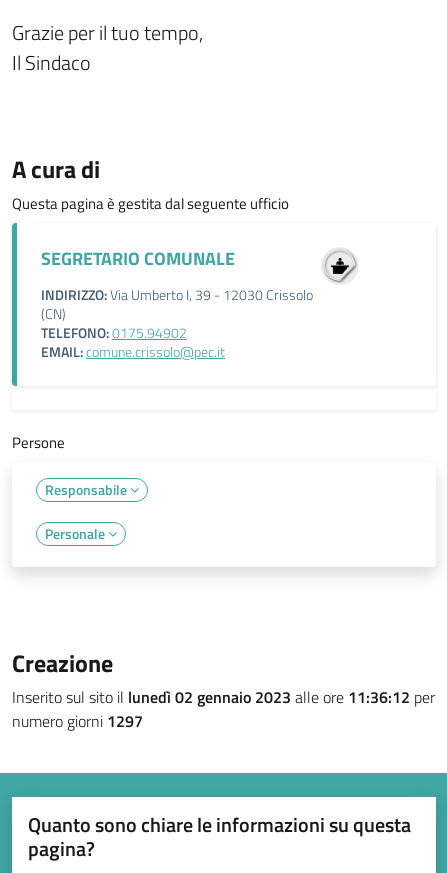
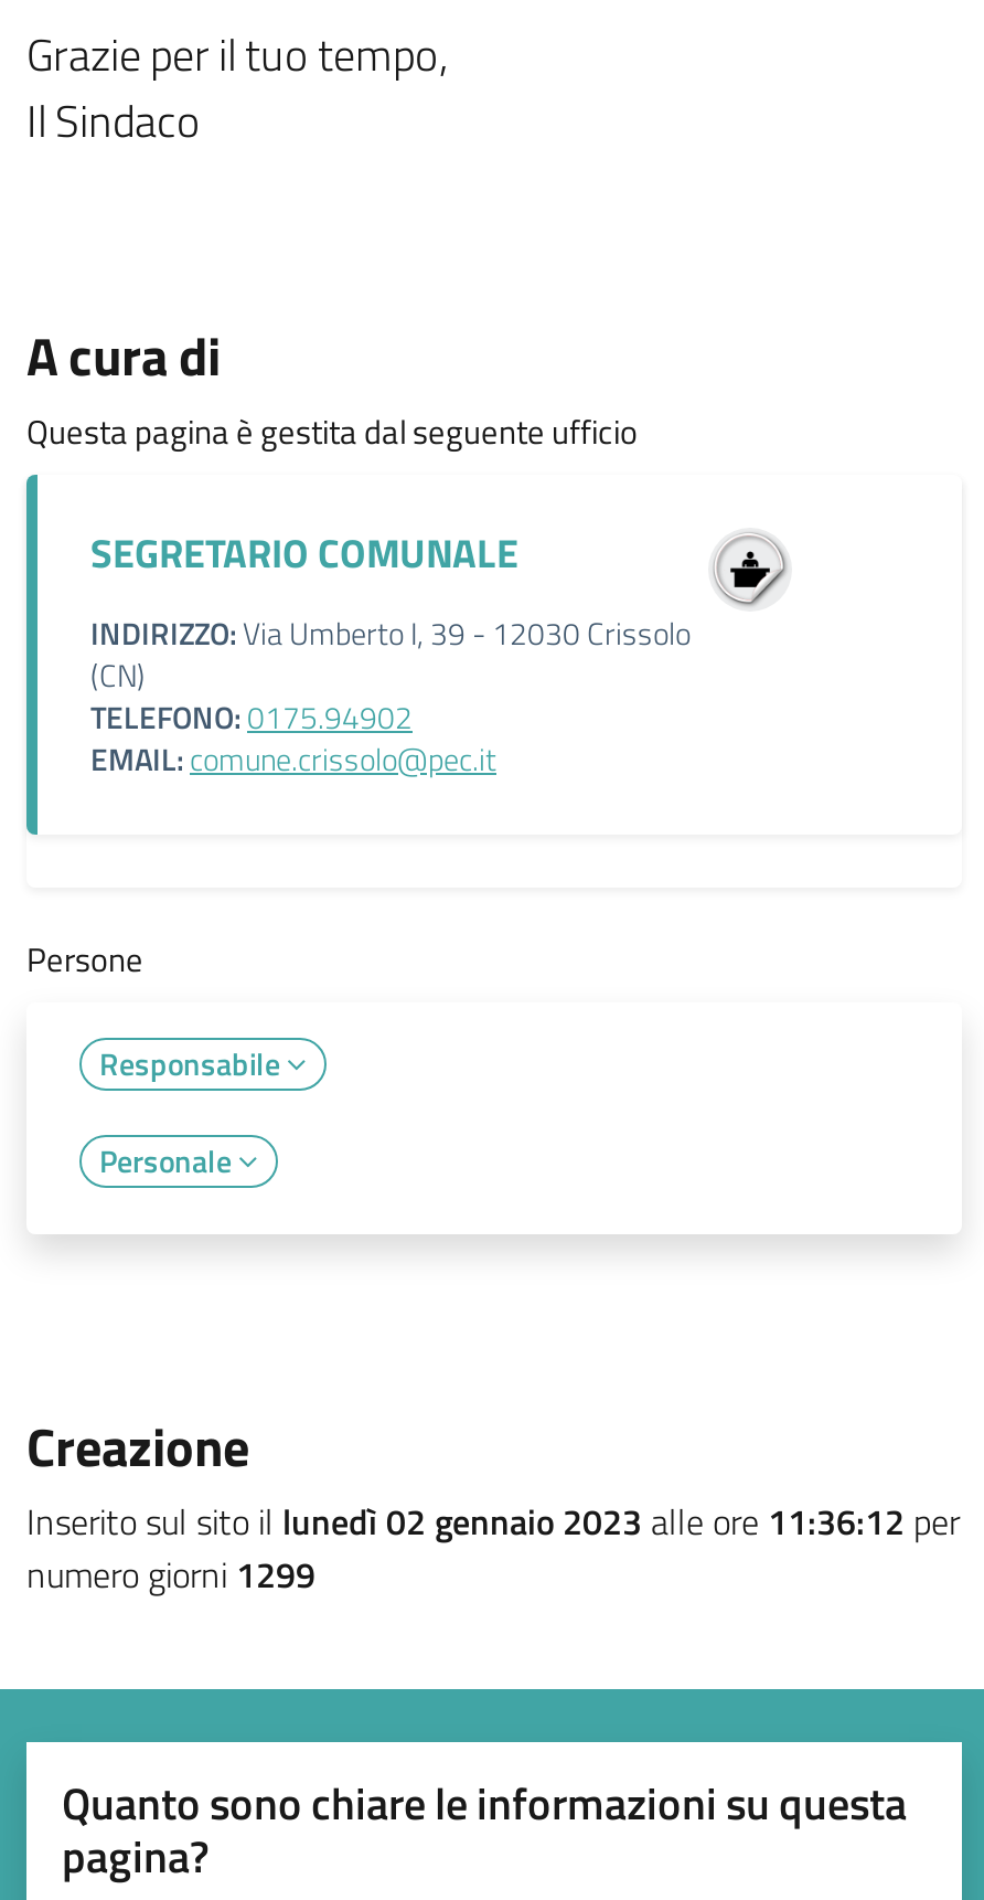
[12,709,143,733] numero giorni 1297 -> [26,1548,315,1601] numero giorni 1299

